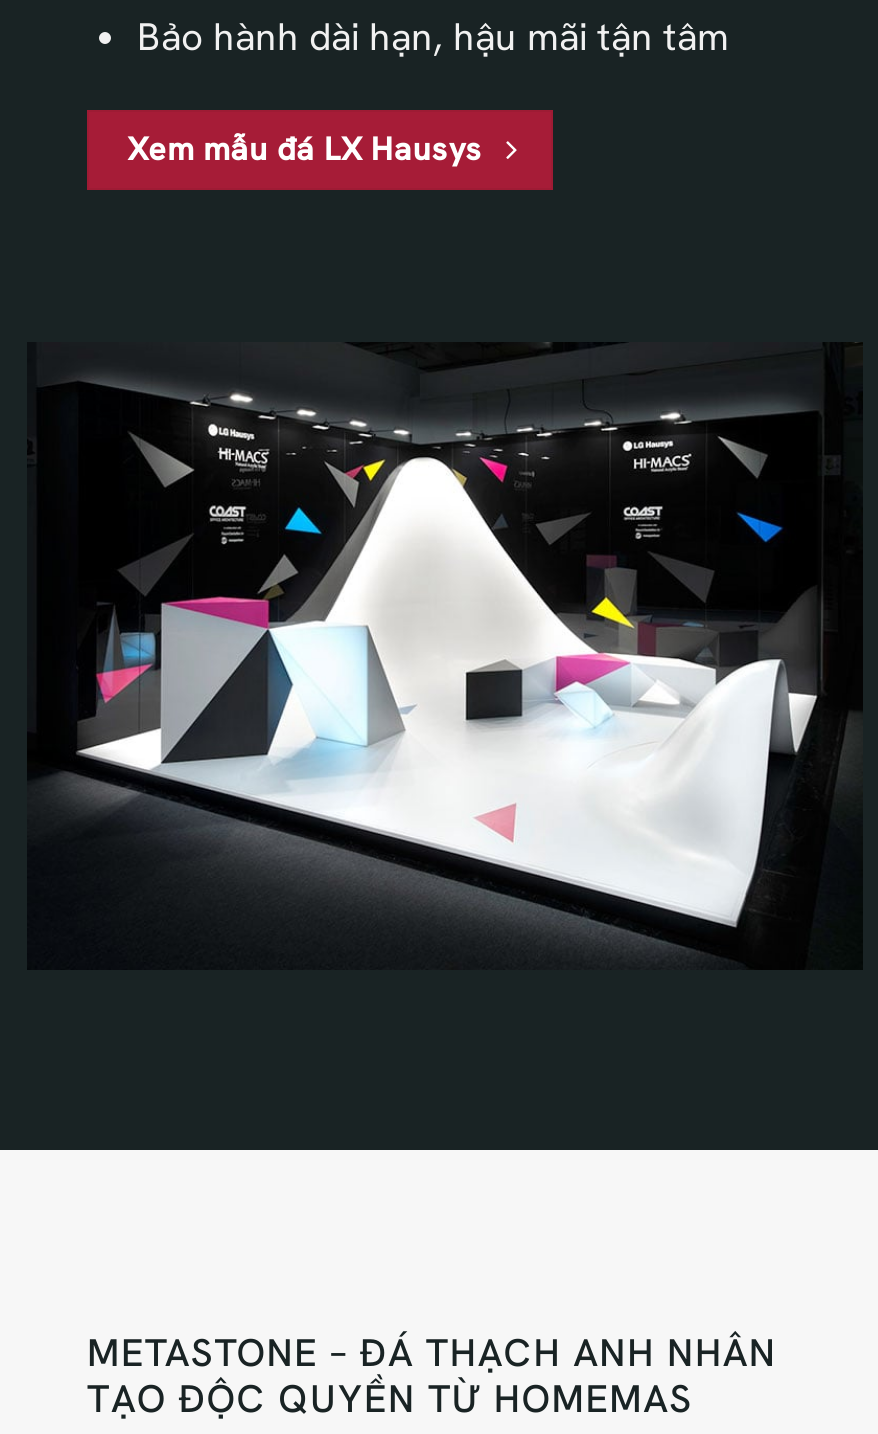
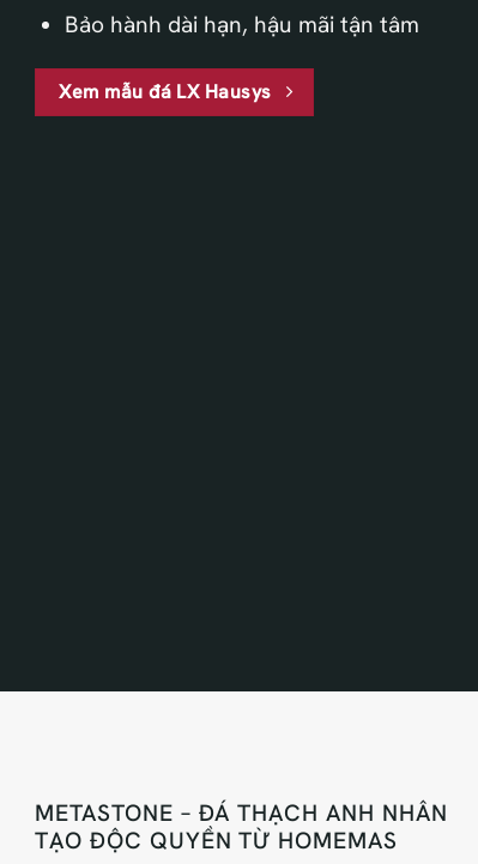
[29,346,861,968] [image] -> none

